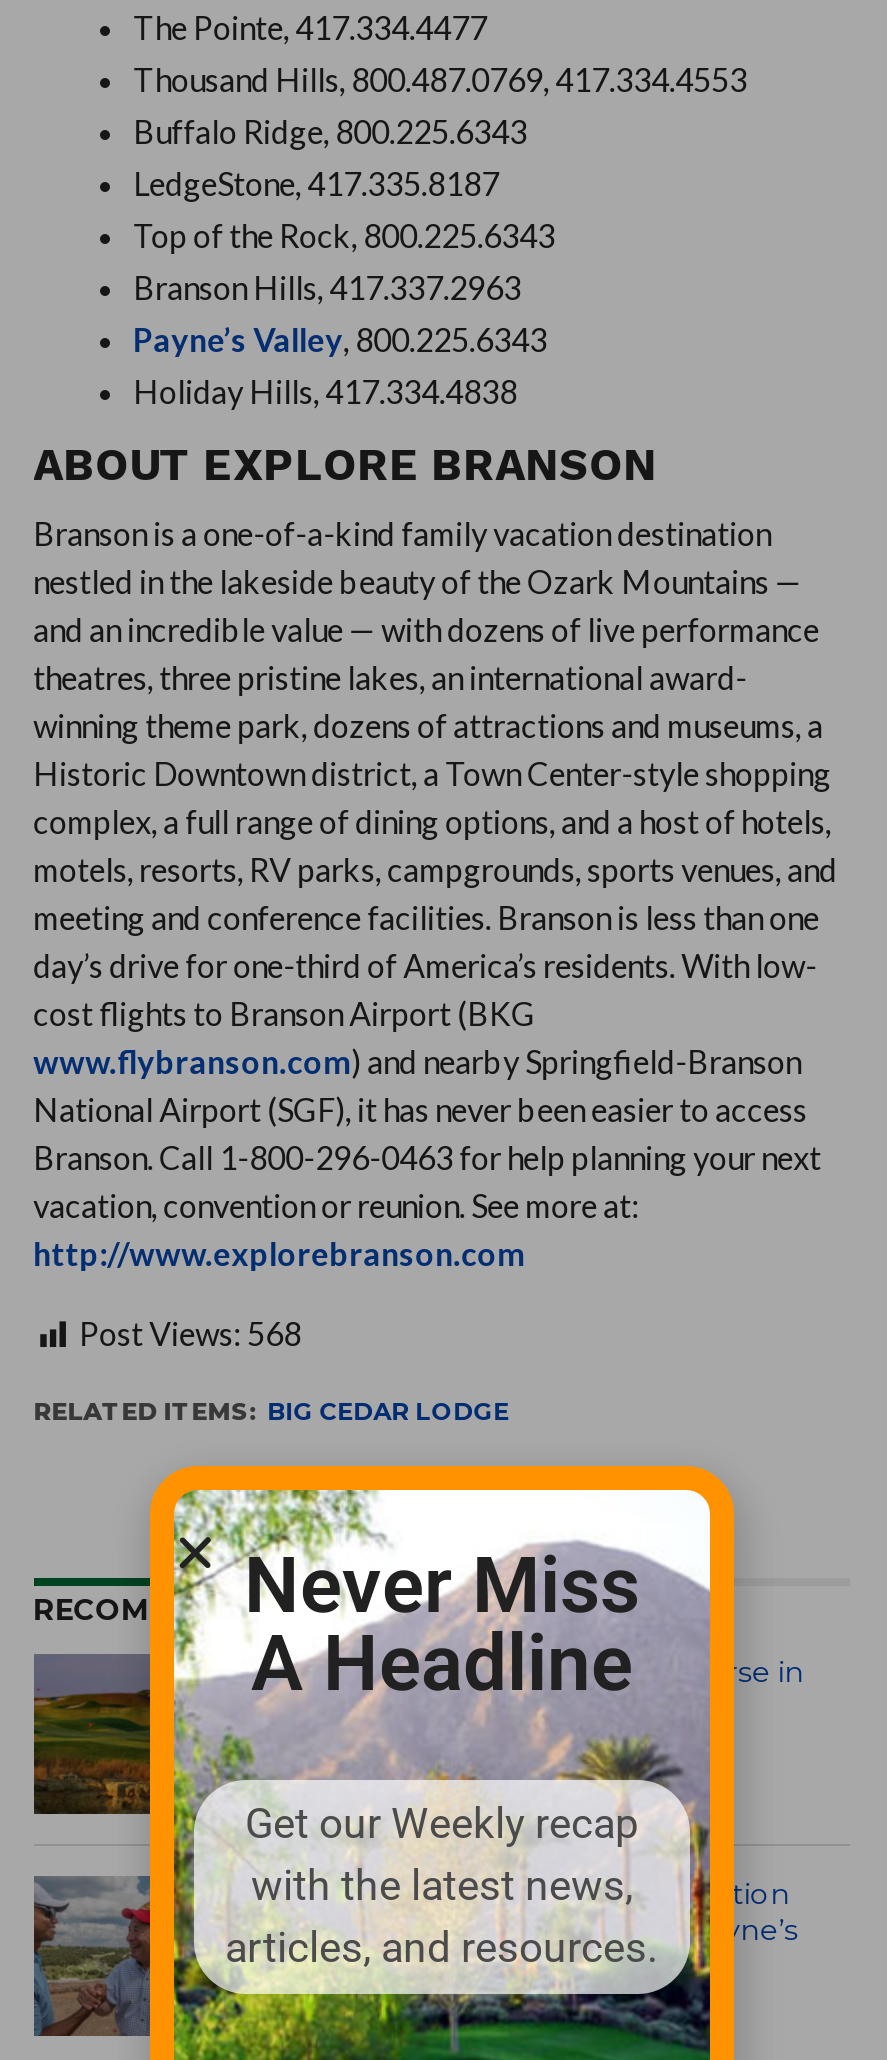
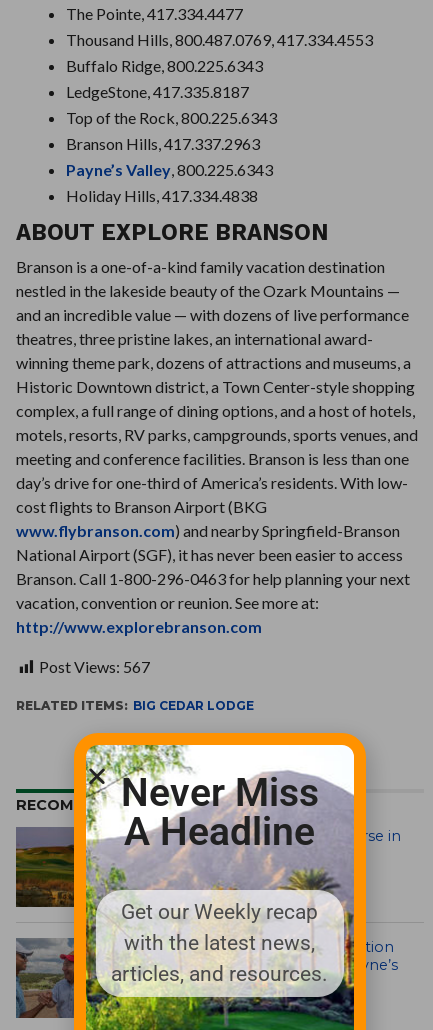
[79,1314,301,1352] Post Views: 568 -> [39,657,150,676] Post Views: 567

